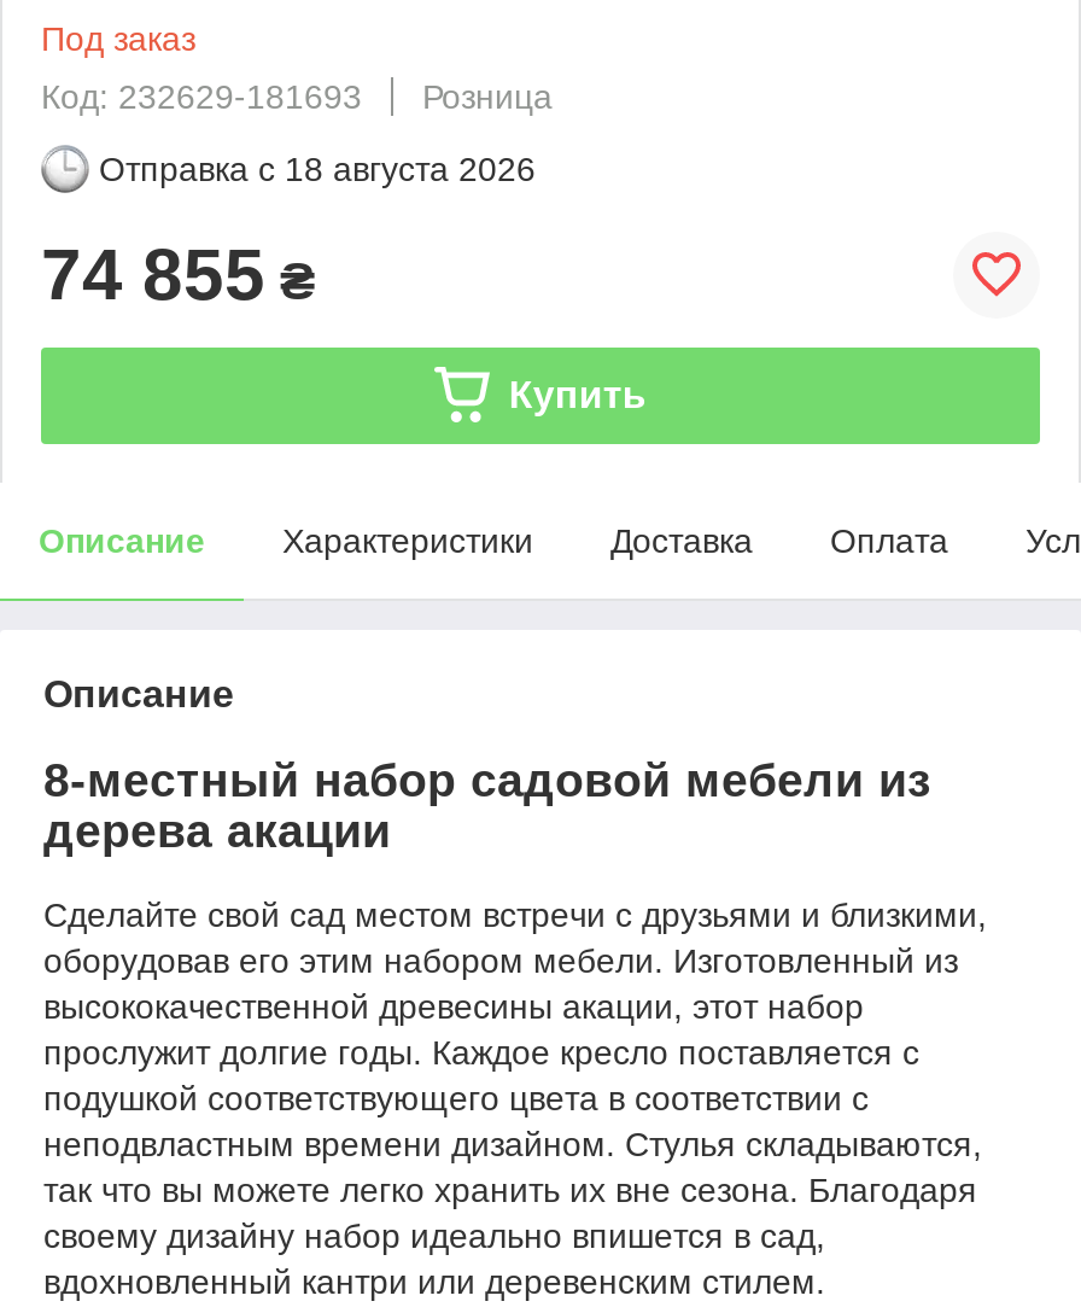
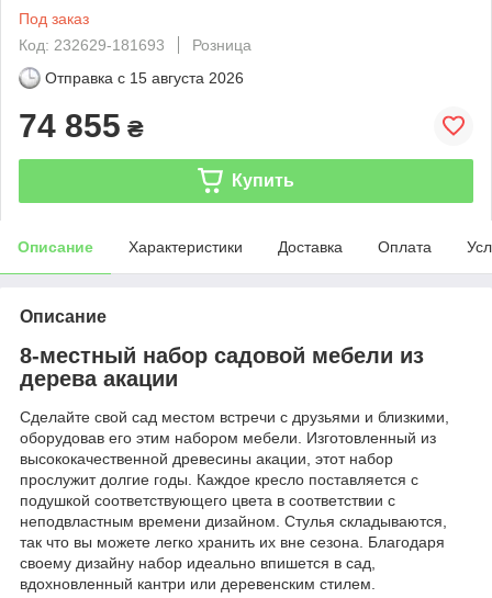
[99,149,536,188] Отправка с 18 августа 2026 -> [45,69,244,86] Отправка с 15 августа 2026

